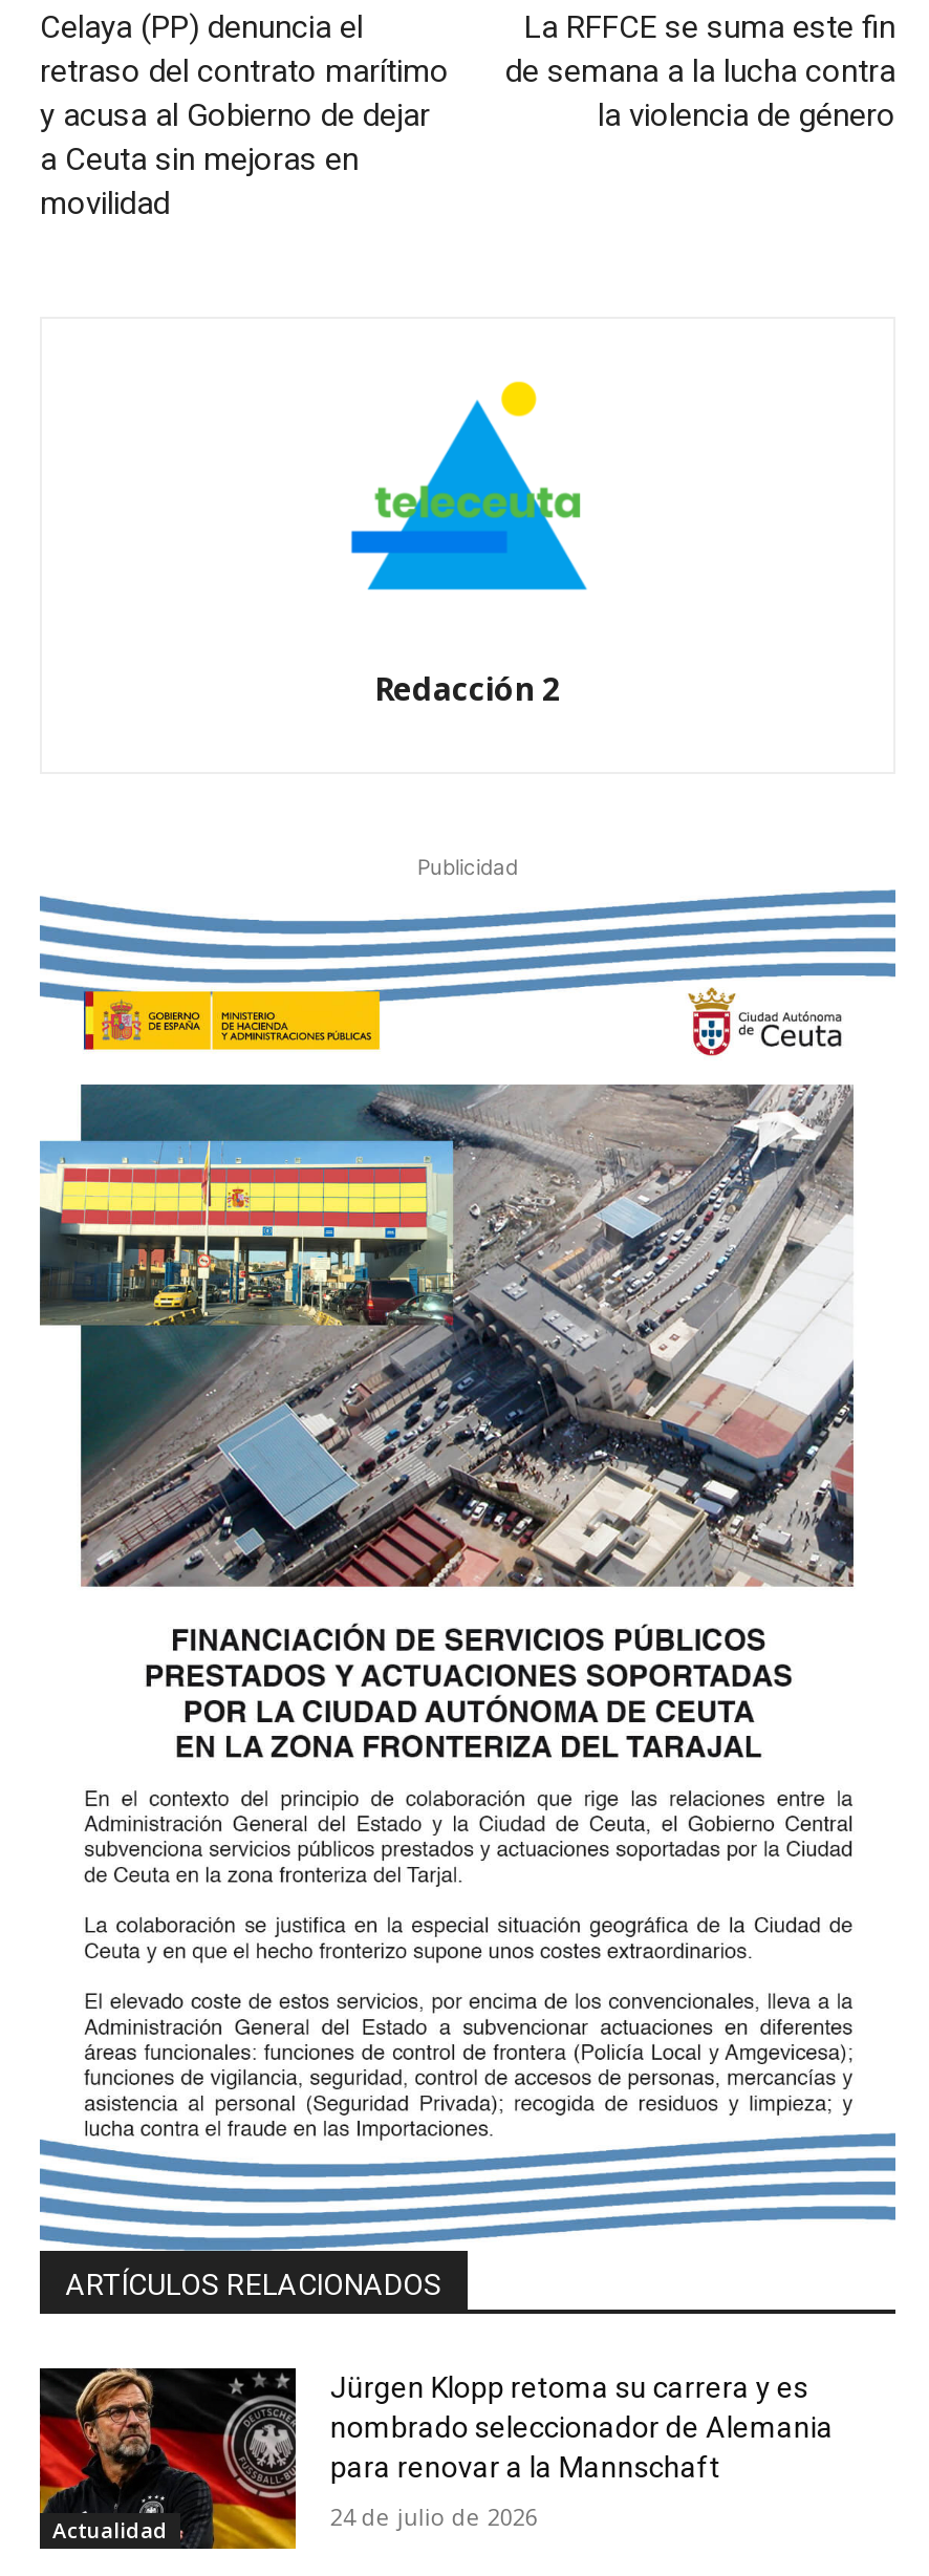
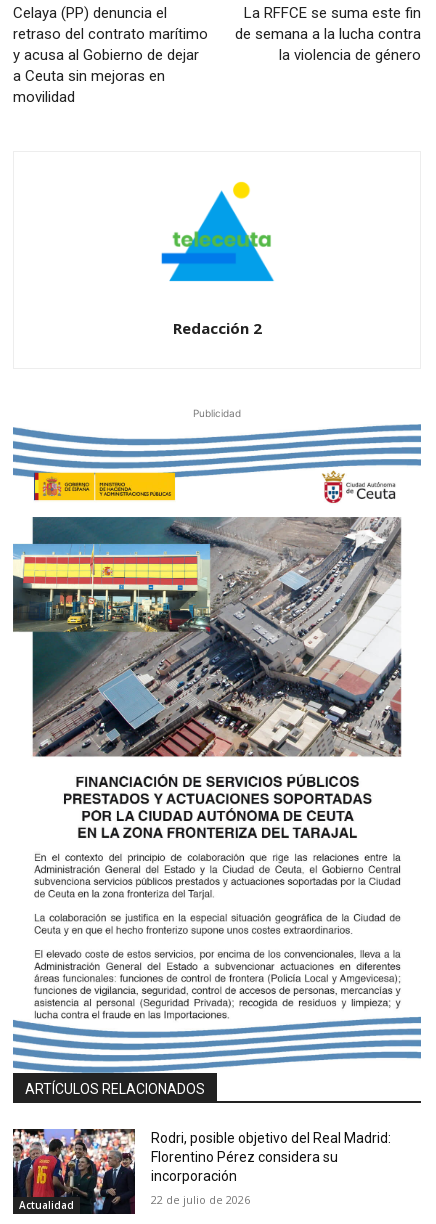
[38,2366,833,2551] [image] | Jürgen Klopp retoma su carrera y es | nombrado seleccionador de Alemania | para renovar a la Mannschaft -> [12,1128,391,1215] [image] | Rodri, posible objetivo del Real Madrid: | Florentino Pérez considera su | incorporación
[330,2500,538,2532] 24 de julio de 2026 -> [151,1192,250,1207] 22 de julio de 2026

